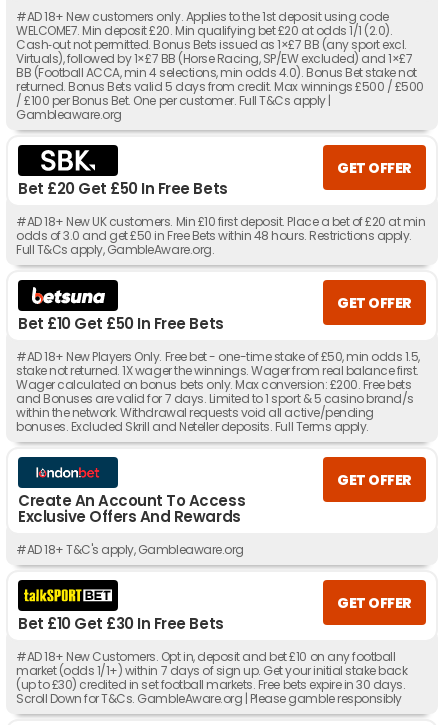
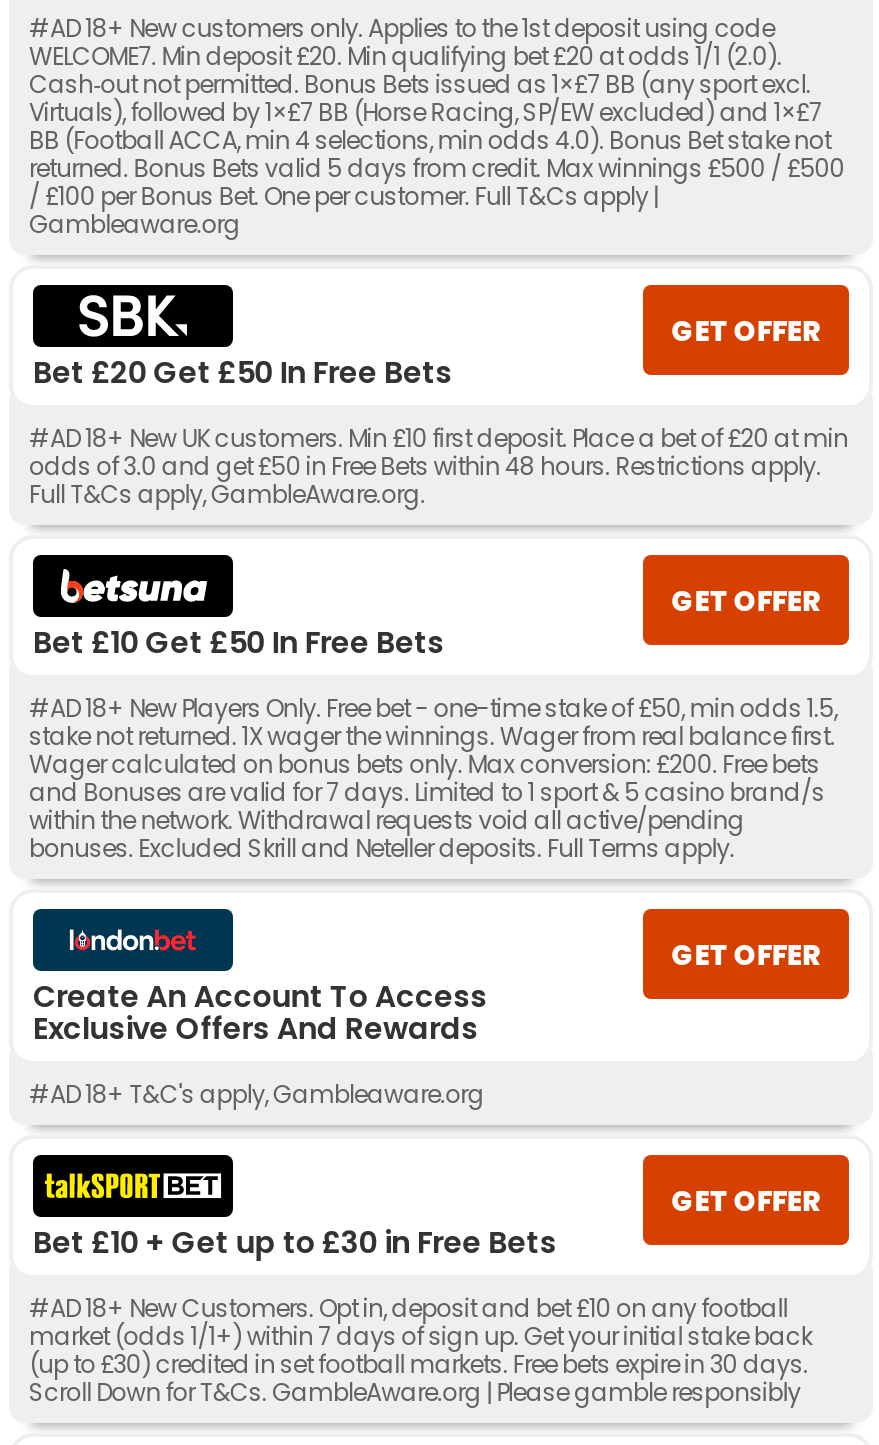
[18,613,224,634] Bet £10 Get £30 In Free Bets -> [33,1221,556,1263] Bet £10 + Get up to £30 in Free Bets

